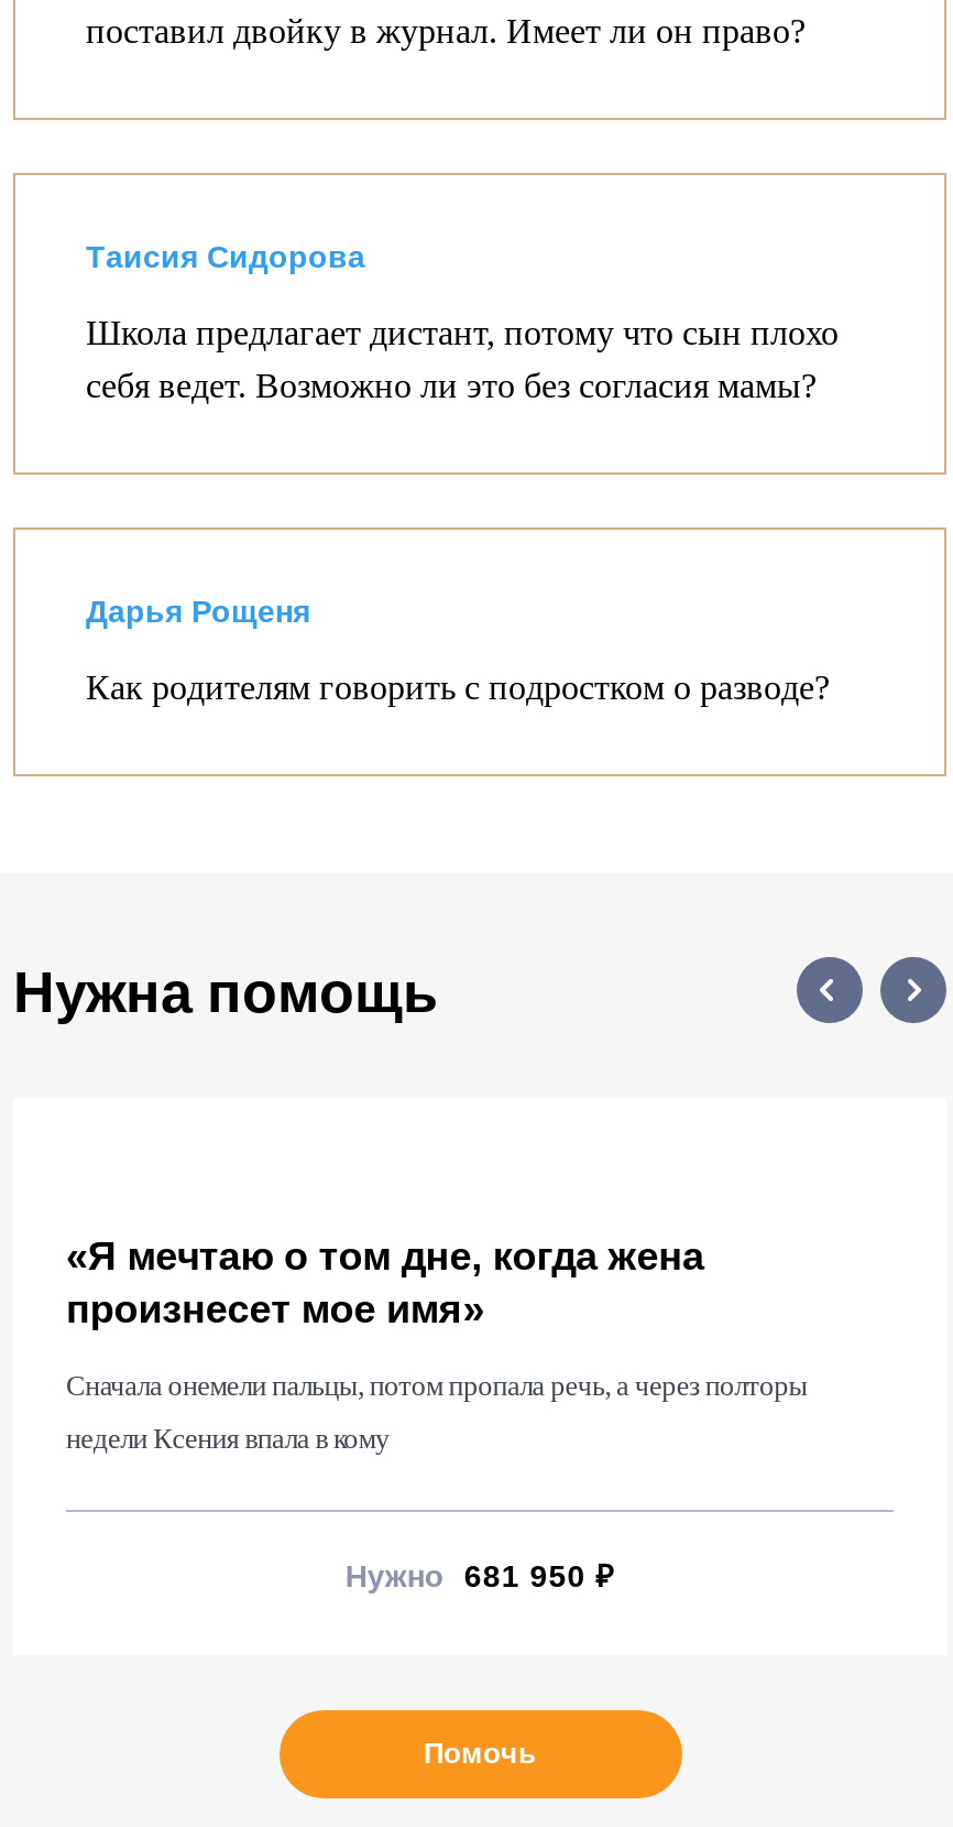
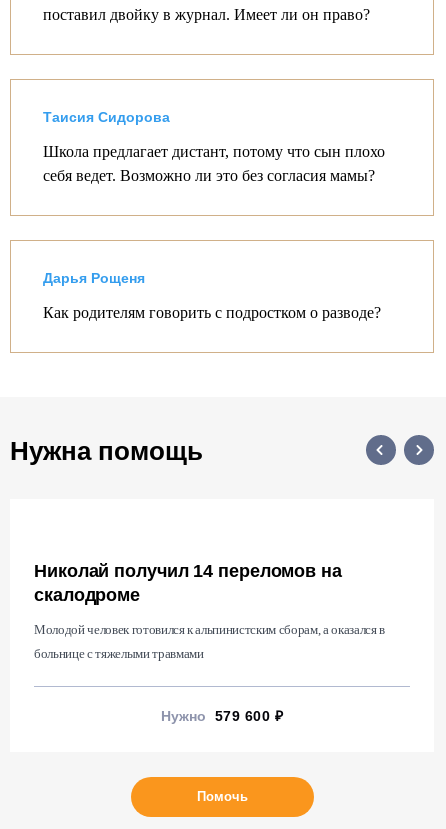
[66,1233,704,1330] «Я мечтаю о том дне, когда жена | произнесет мое имя» -> [34,560,342,604] Николай получил 14 переломов на | скалодроме
[66,1368,808,1401] Сначала онемели пальцы, потом пропала речь, а через полторы -> [34,621,385,636] Молодой человек готовился к альпинистским сборам, а оказался в
[66,1421,390,1454] недели Ксения впала в кому -> [34,645,203,660] больнице с тяжелыми травмами
[345,1557,614,1592] Нужно 681 950 ₽ -> [161,707,283,723] Нужно 579 600 ₽

